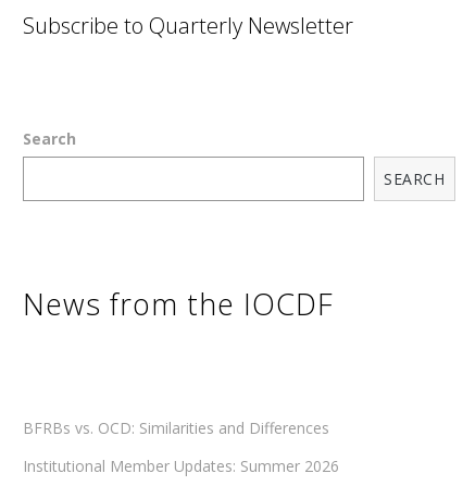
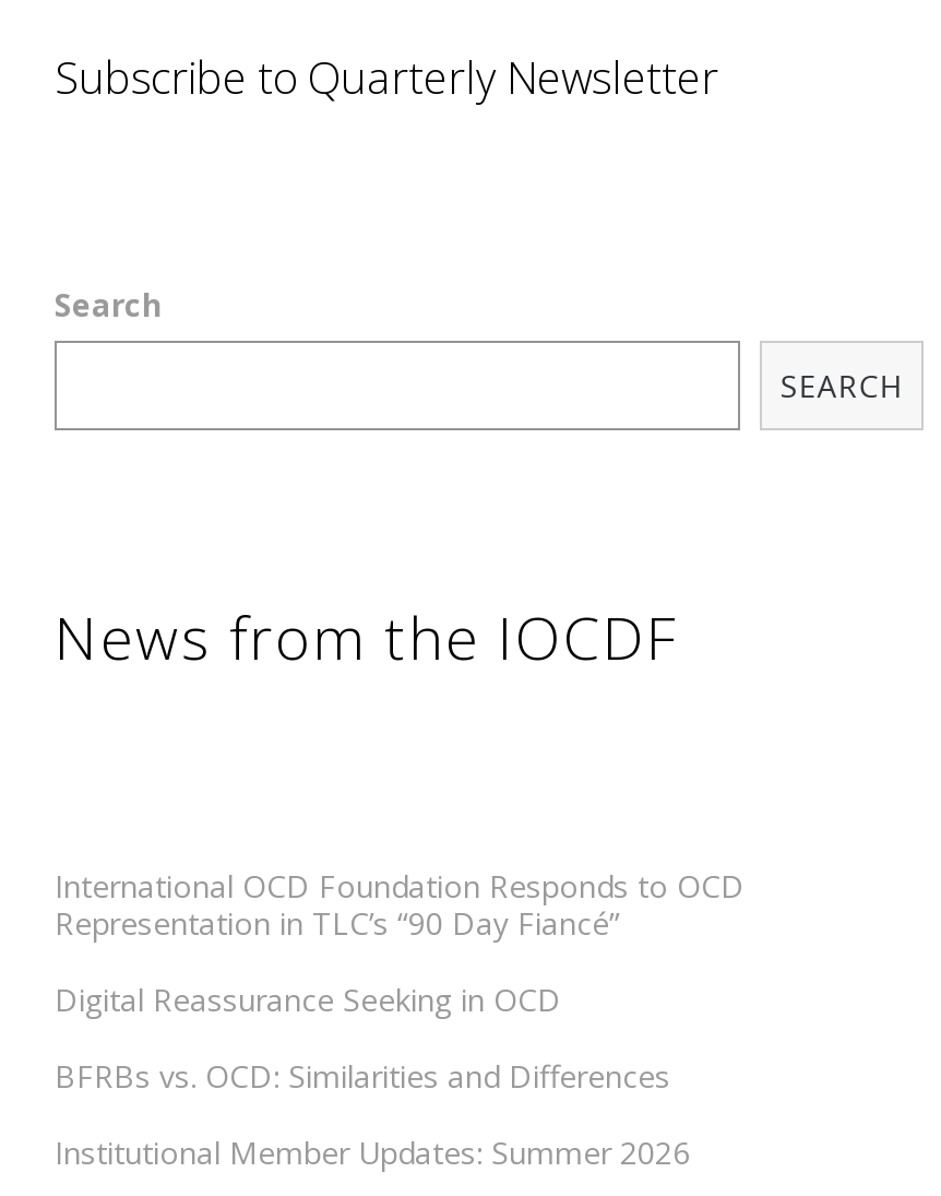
none -> [55,865,745,1020] International OCD Foundation Responds to OCD | Representation in TLC’s “90 Day Fiancé” | Digital Reassurance Seeking in OCD

